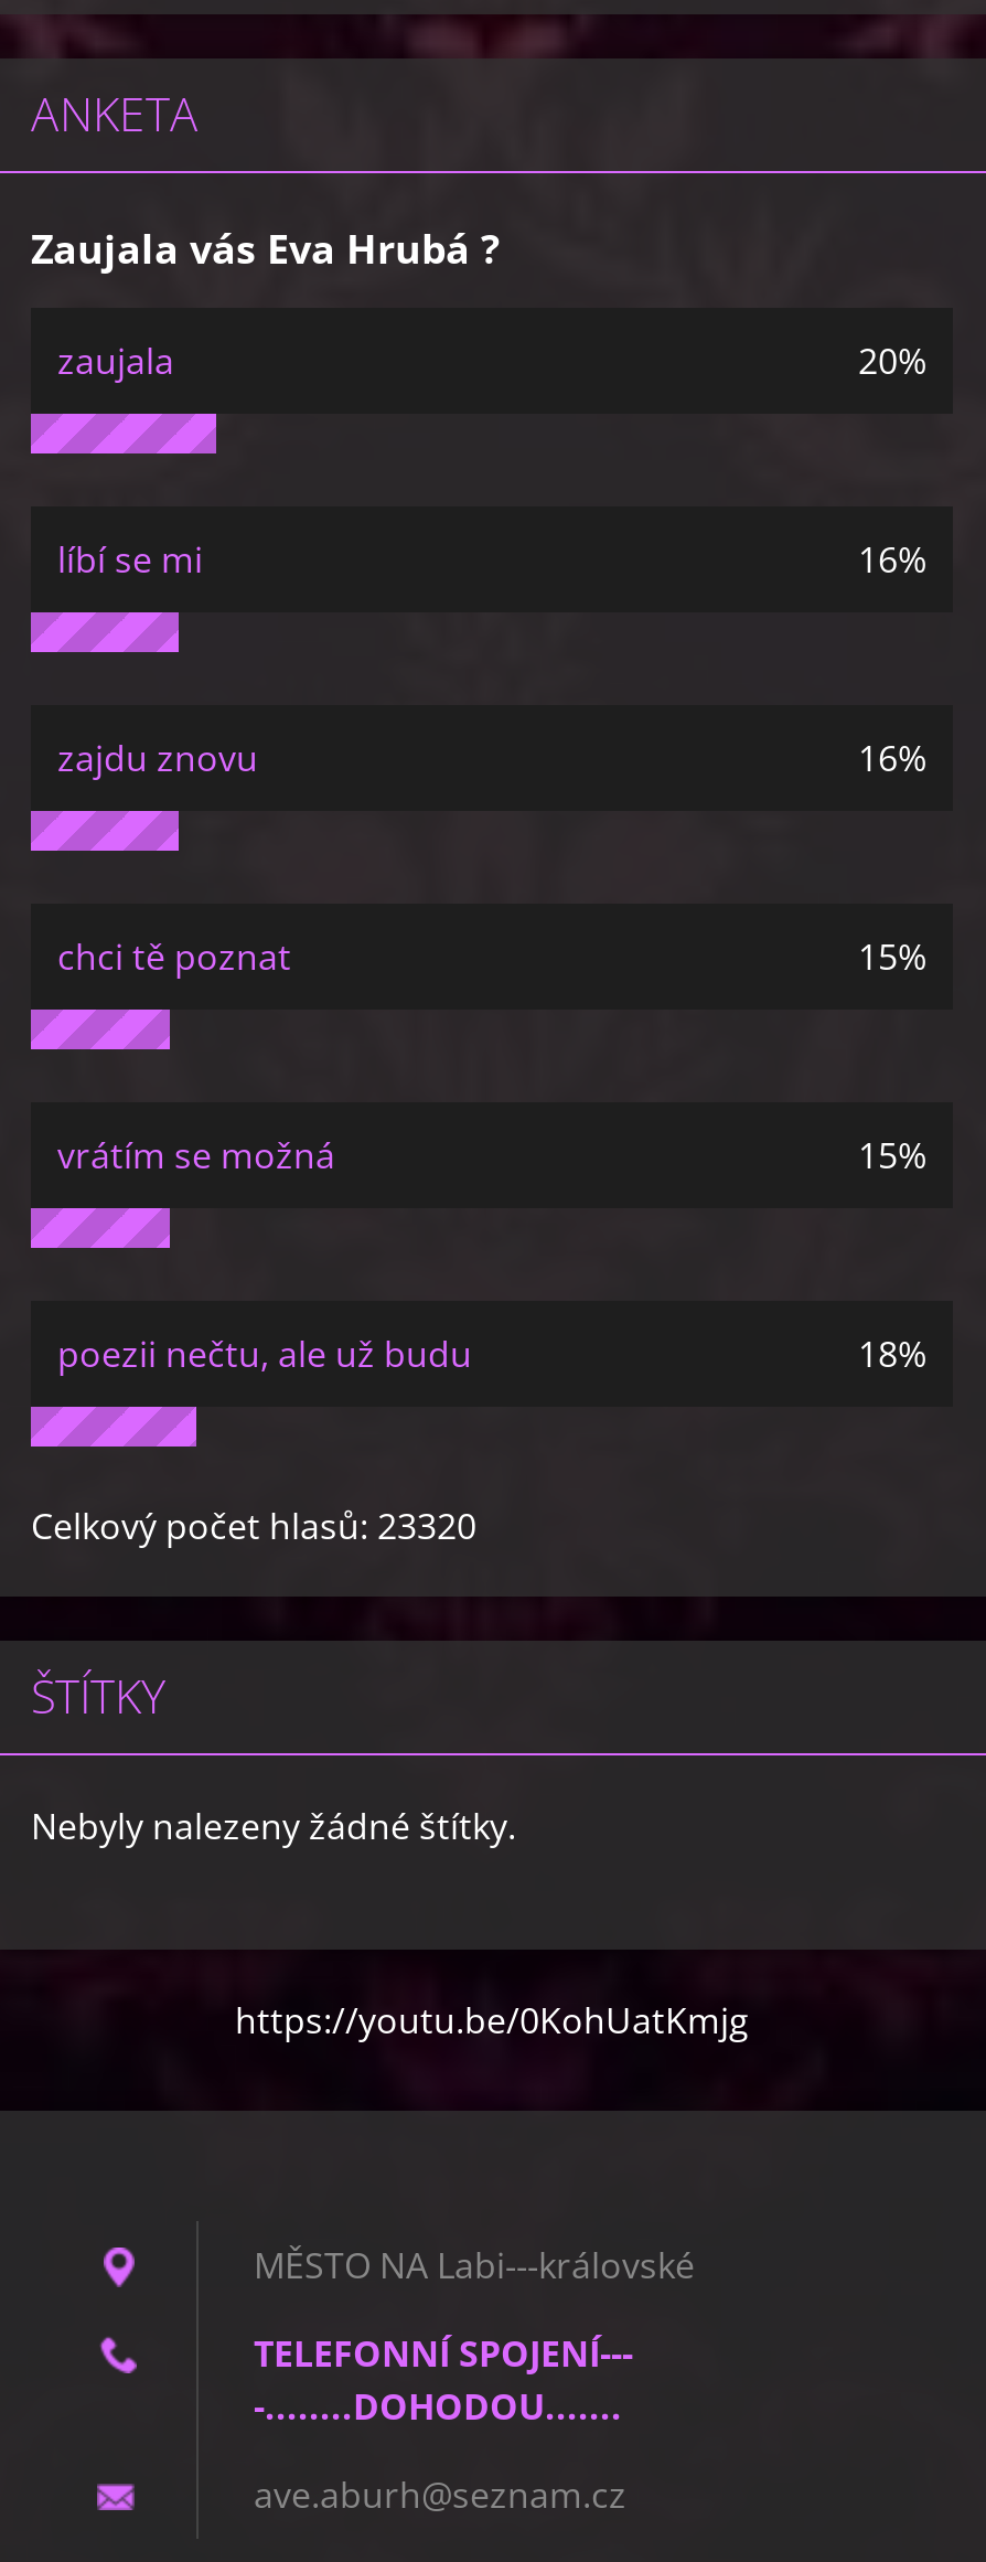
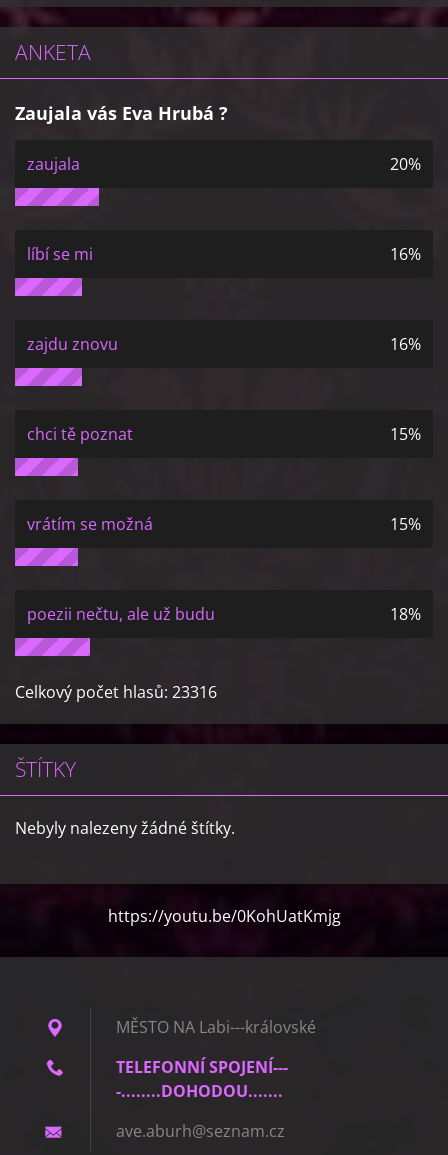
[31,1502,476,1550] Celkový počet hlasů: 23320 -> [15,681,217,703] Celkový počet hlasů: 23316

